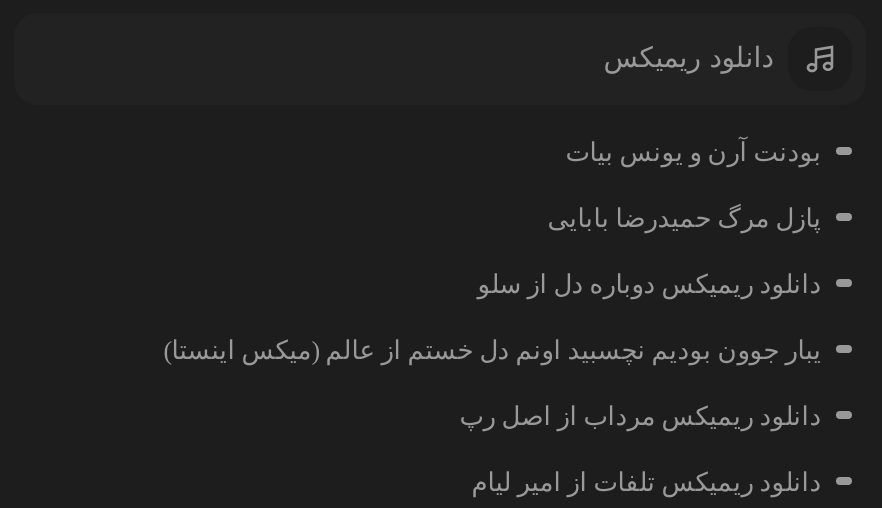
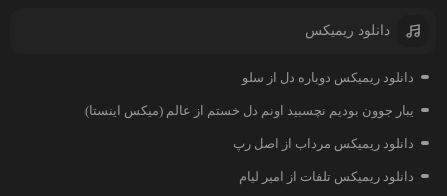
[548,136,822,232] بودنت آرن و یونس بیات | پازل مرگ حمیدرضا بابایی -> none

